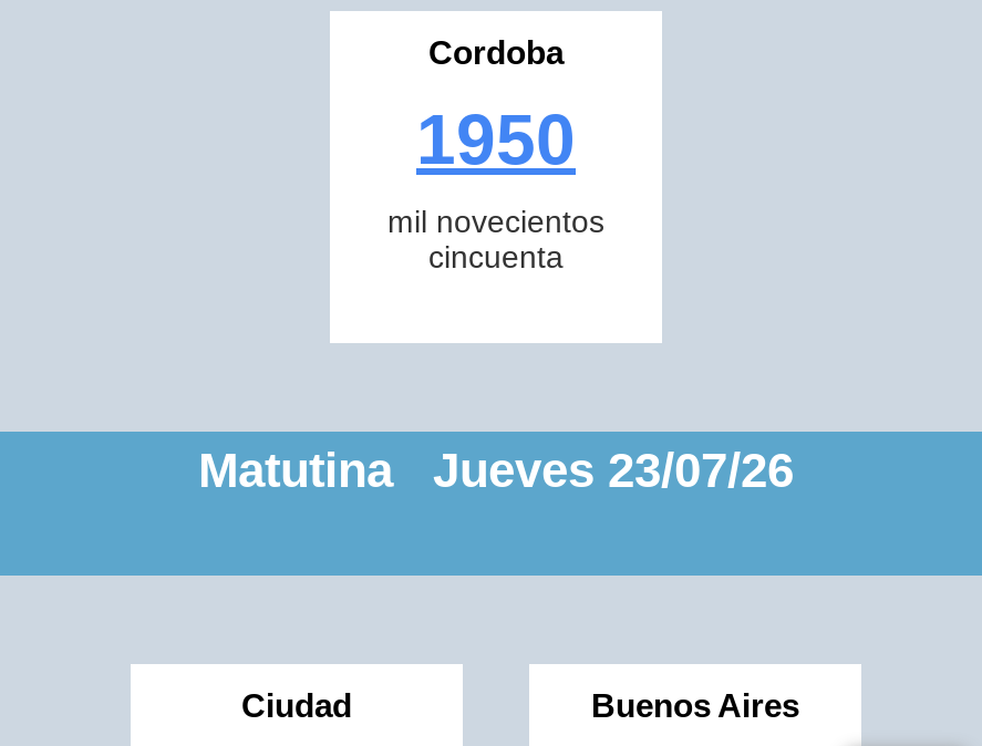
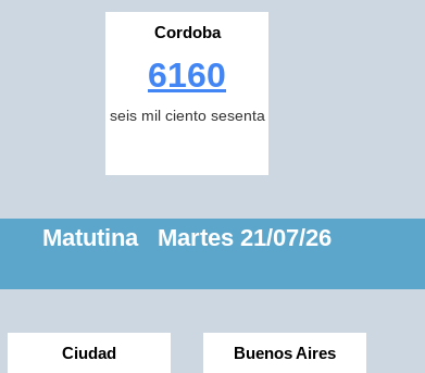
[387,100,604,274] 1950 | mil novecientos | cincuenta -> [109,55,265,124] 6160 | seis mil ciento sesenta
[198,443,794,498] Matutina Jueves 23/07/26 -> [42,224,332,251] Matutina Martes 21/07/26

